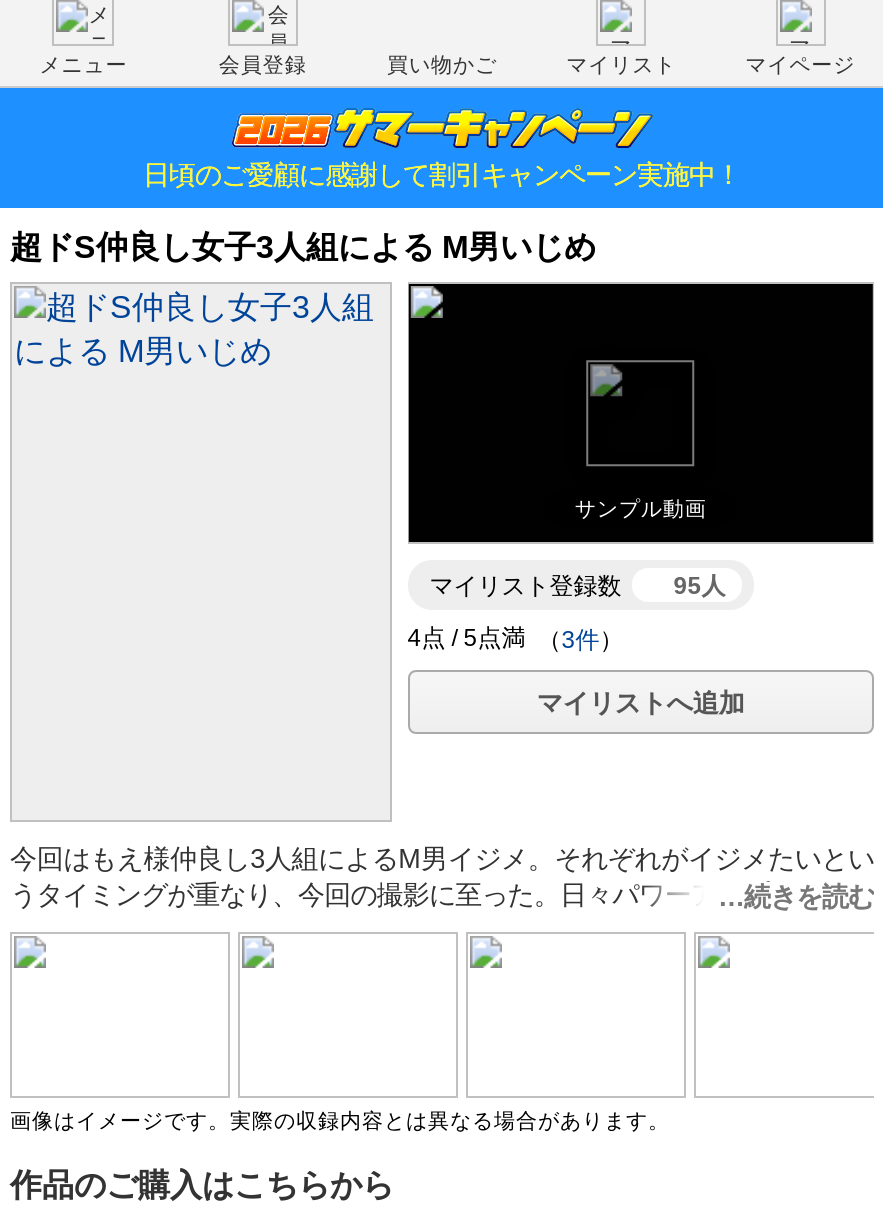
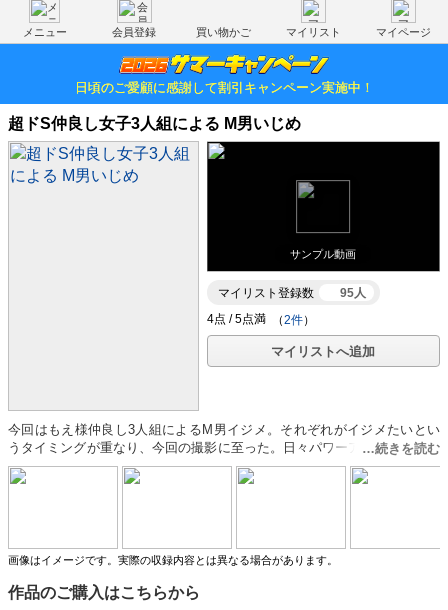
[538,626,624,654] （3件） -> [272,313,315,327] （2件）

